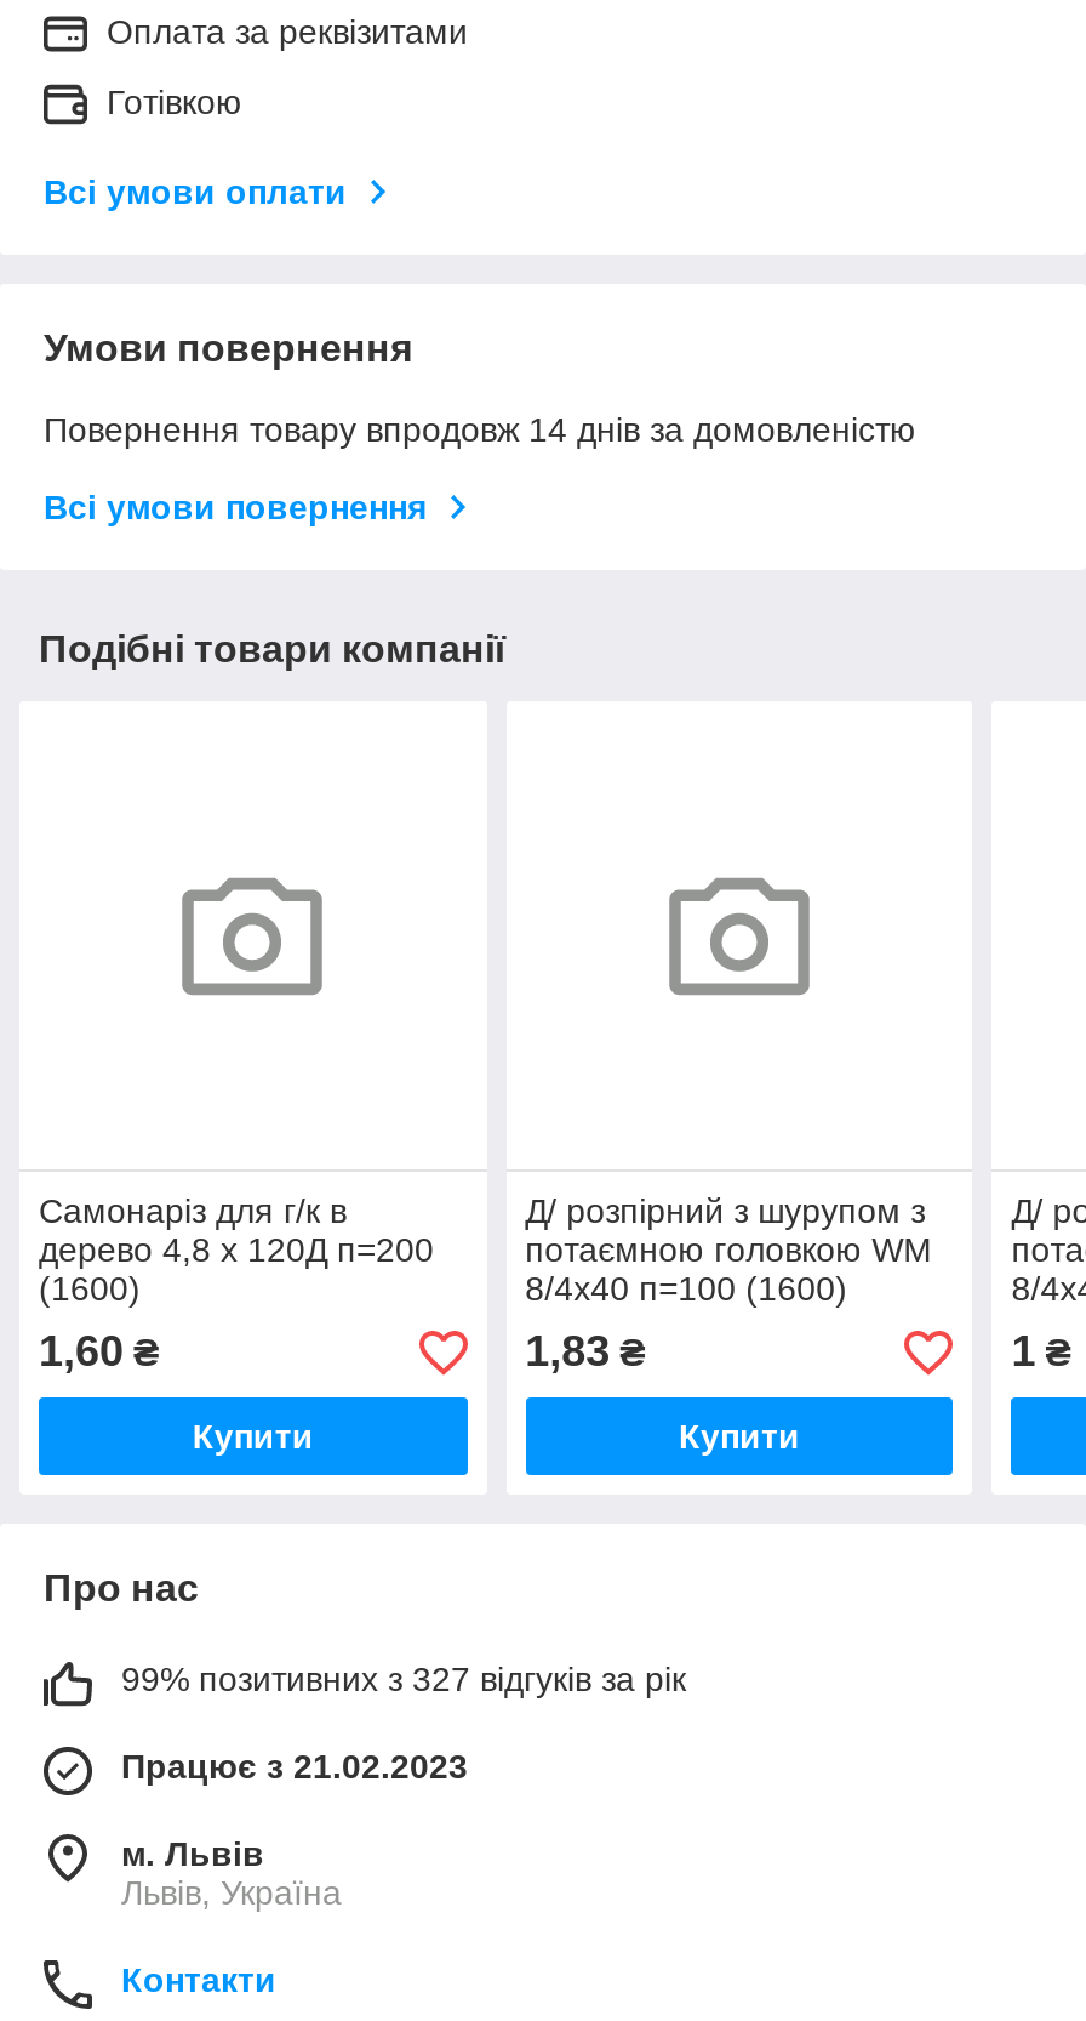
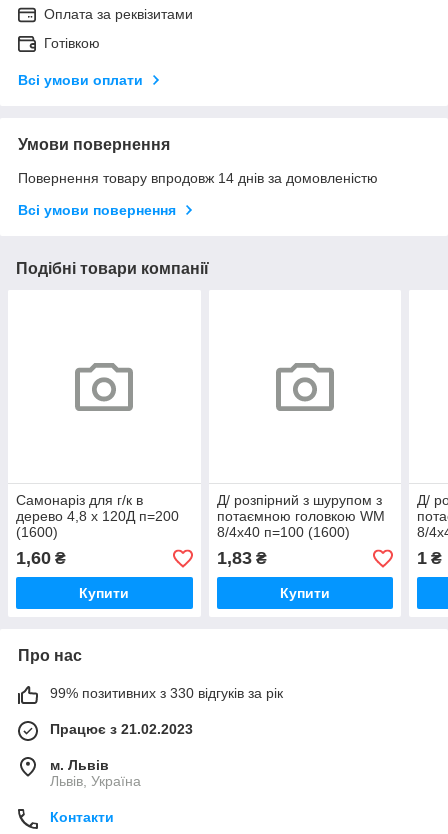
[121,1660,686,1698] 99% позитивних з 327 відгуків за рік -> [50,685,283,701] 99% позитивних з 330 відгуків за рік

